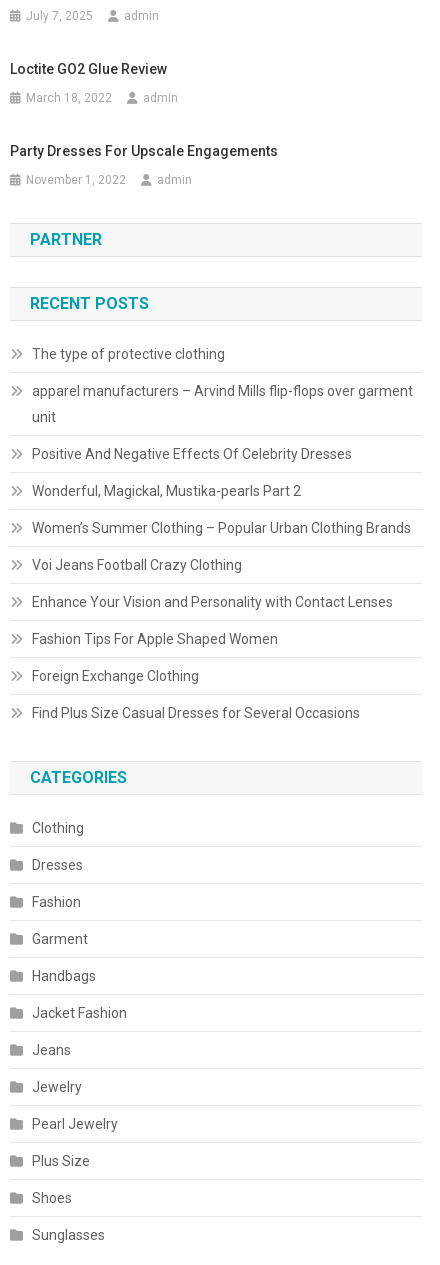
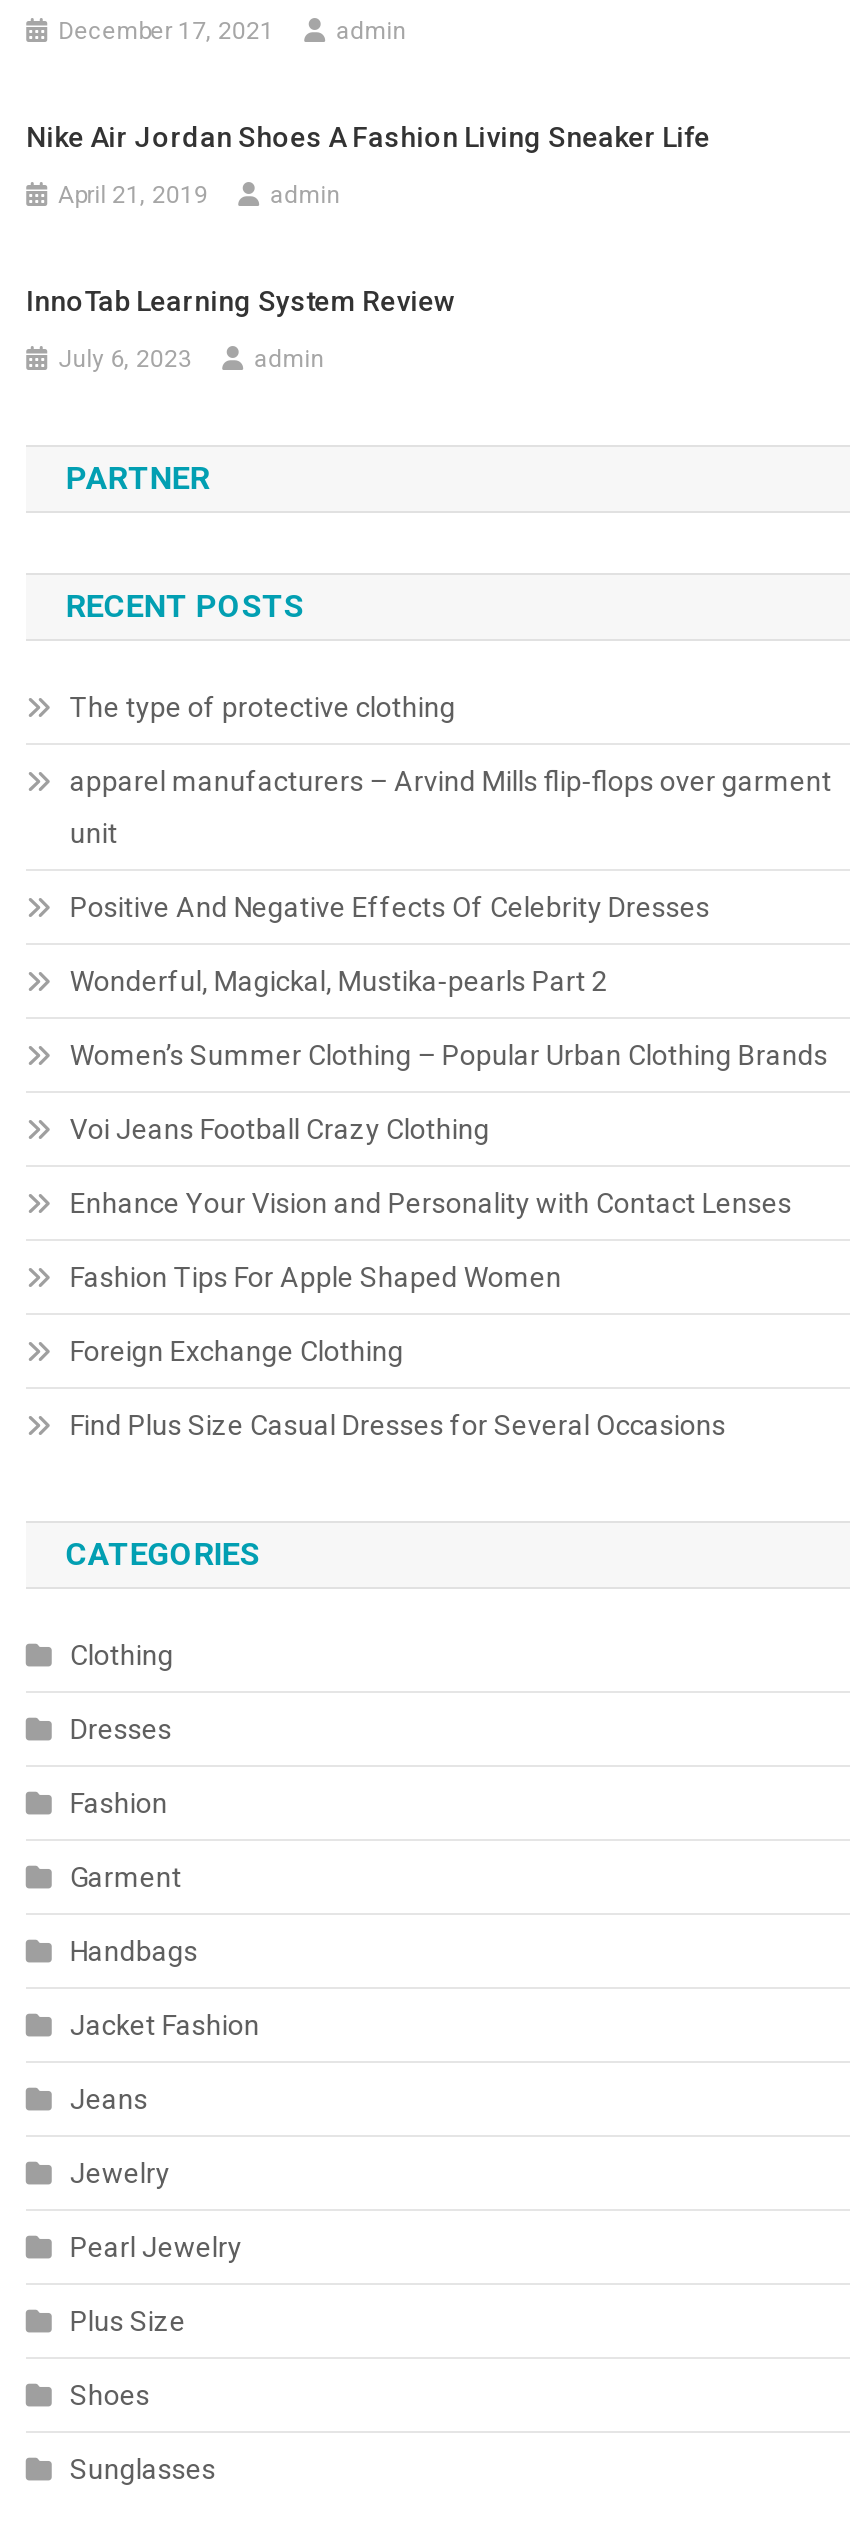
[26,9,93,23] July 7, 2025 -> [58,17,274,45] December 17, 2021
[10,61,167,77] Loctite GO2 Glue Review -> [26,121,710,153] Nike Air Jordan Shoes A Fashion Living Sneaker Life
[26,91,112,105] March 18, 2022 -> [58,181,208,209] April 21, 2019
[10,143,278,159] Party Dresses For Upscale Engagements -> [26,285,454,317] InnoTab Learning System Review
[26,173,126,187] November 1, 2022 -> [58,345,192,373] July 6, 2023

